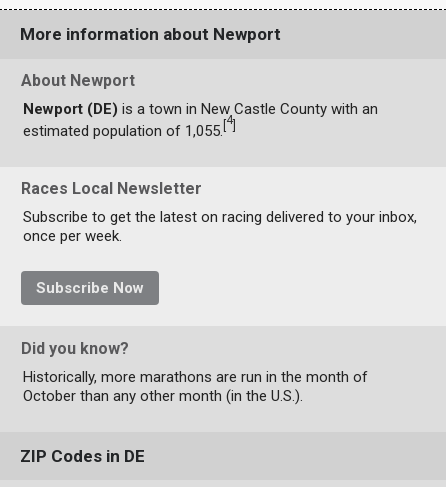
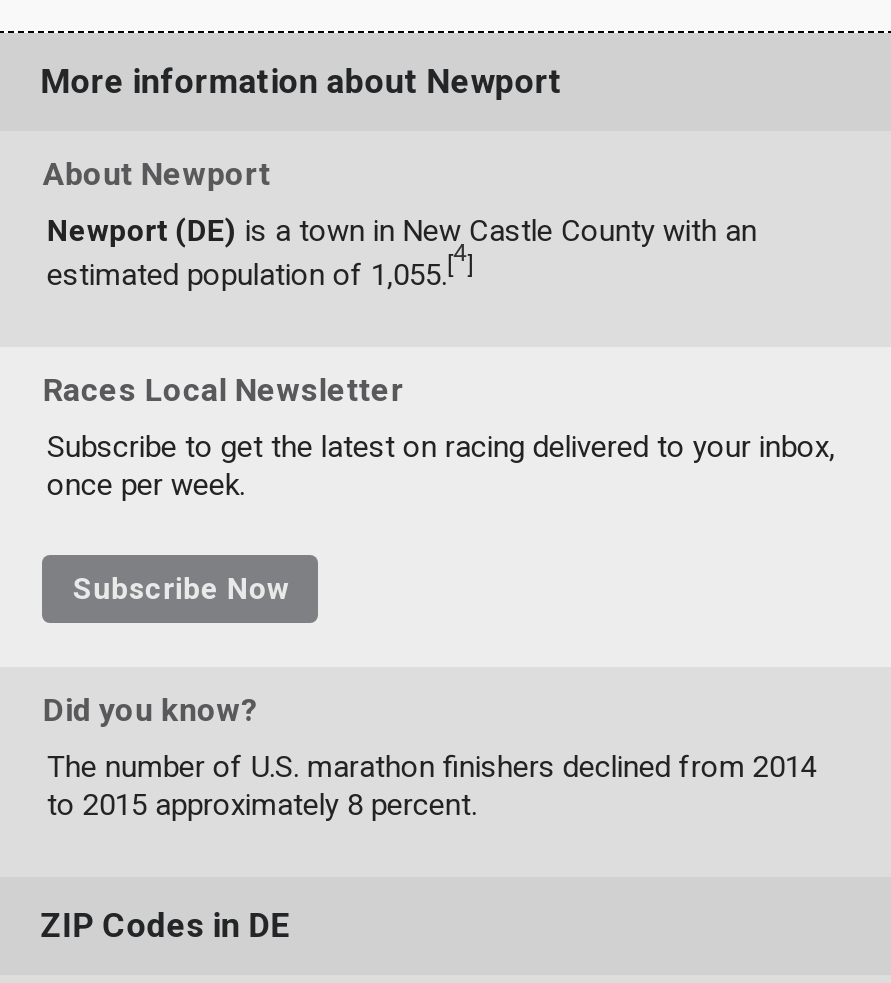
[23,368,368,405] Historically, more marathons are run in the month of | October than any other month (in the U.S.). -> [47,748,817,822] The number of U.S. marathon finishers declined from 2014 | to 2015 approximately 8 percent.

